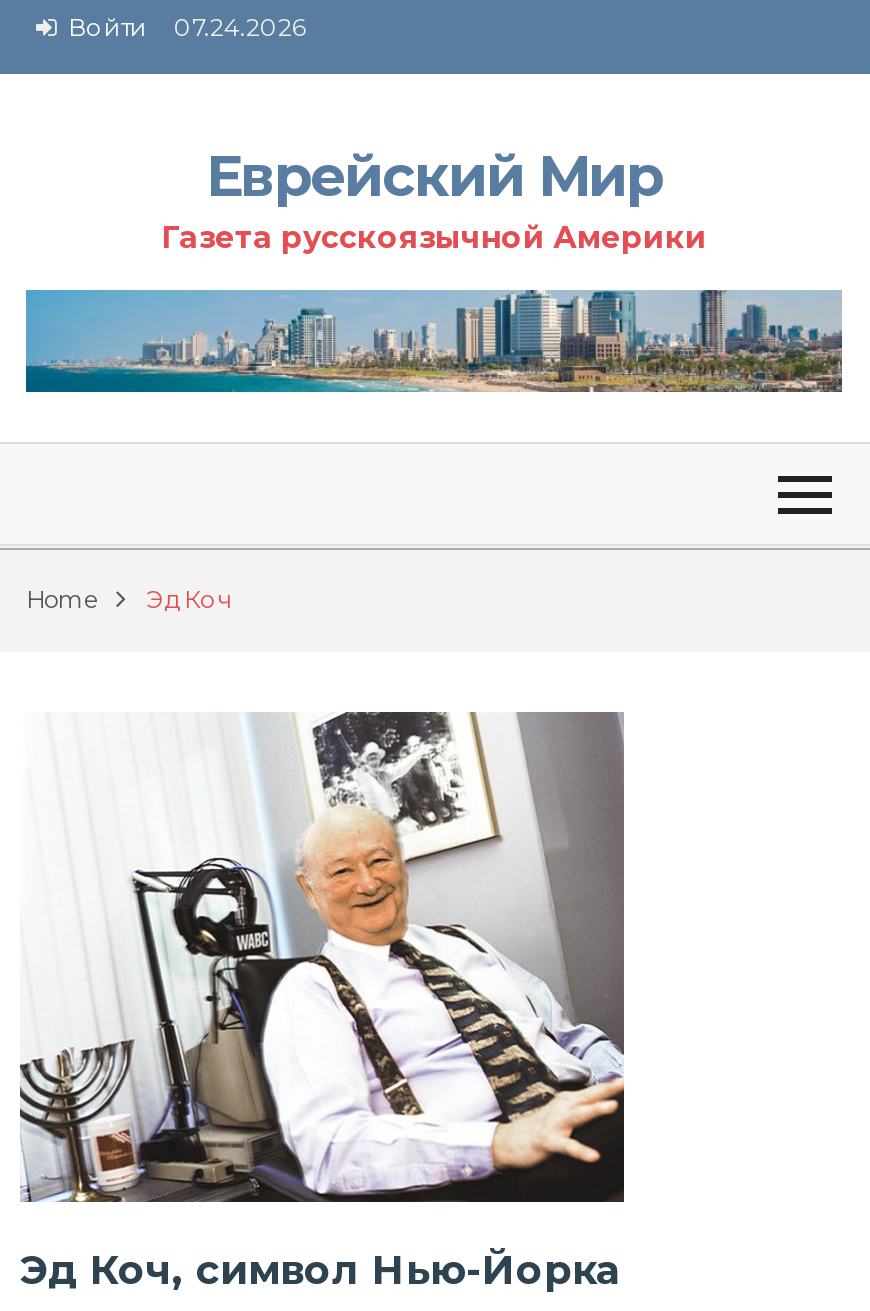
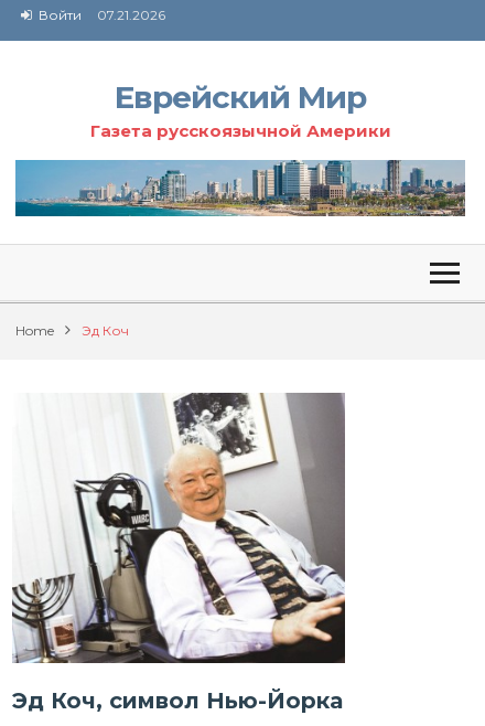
[68,12,306,42] Войти 07.24.2026 -> [39,7,165,23] Войти 07.21.2026

